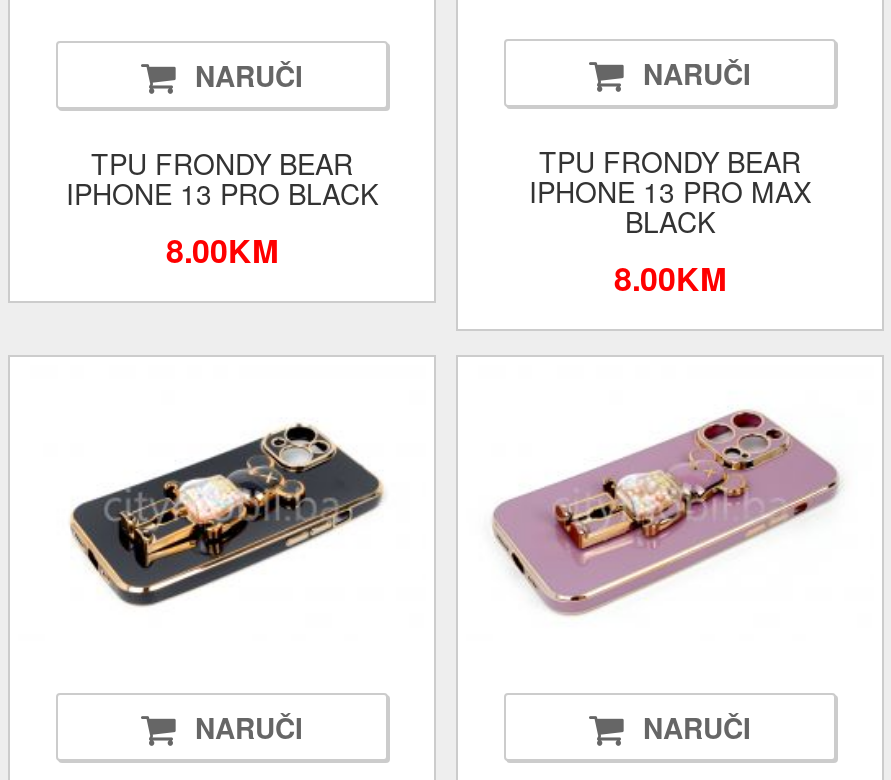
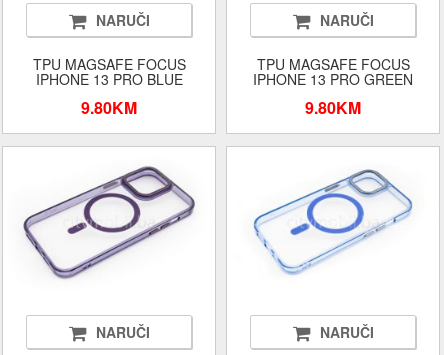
[66,143,378,273] TPU FRONDY BEAR | IPHONE 13 PRO BLACK | 8.00KM -> [32,54,185,119] TPU MAGSAFE FOCUS | IPHONE 13 PRO BLUE | 9.80KM
[529,140,811,300] TPU FRONDY BEAR | IPHONE 13 PRO MAX | BLACK | 8.00KM -> [253,54,413,119] TPU MAGSAFE FOCUS | IPHONE 13 PRO GREEN | 9.80KM
[54,394,390,608] [image] -> [22,165,196,280] [image]
[490,408,842,618] [image] -> [246,168,415,277] [image]

